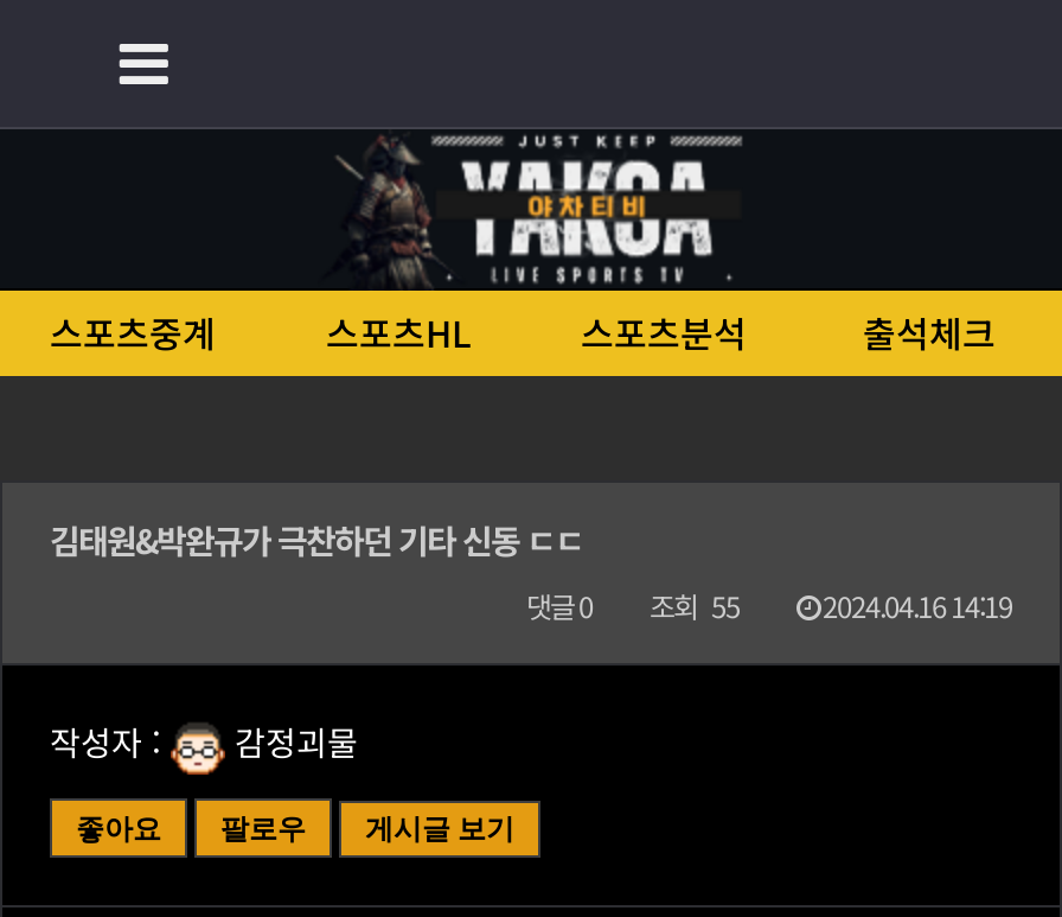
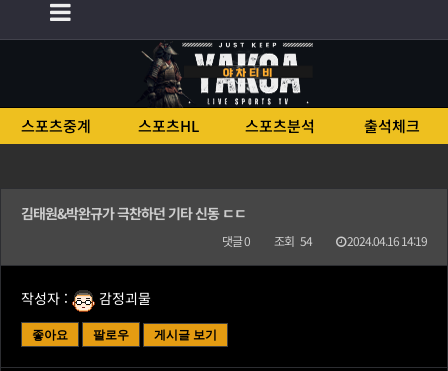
[522,585,1012,625] 댓글 0 조회 55 2024.04.16 14:19 -> [220,232,427,249] 댓글 0 조회 54 2024.04.16 14:19

